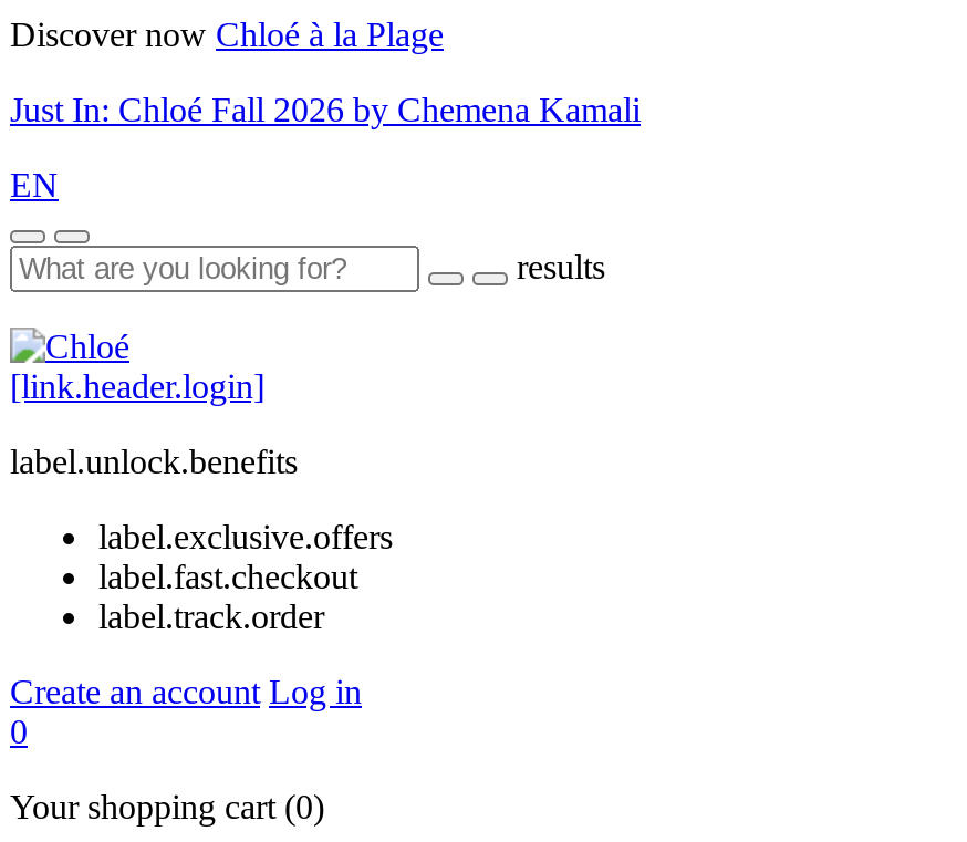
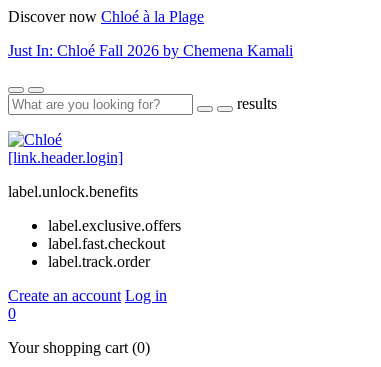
[10,166,59,204] EN -> none

